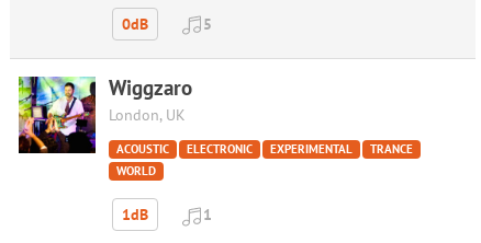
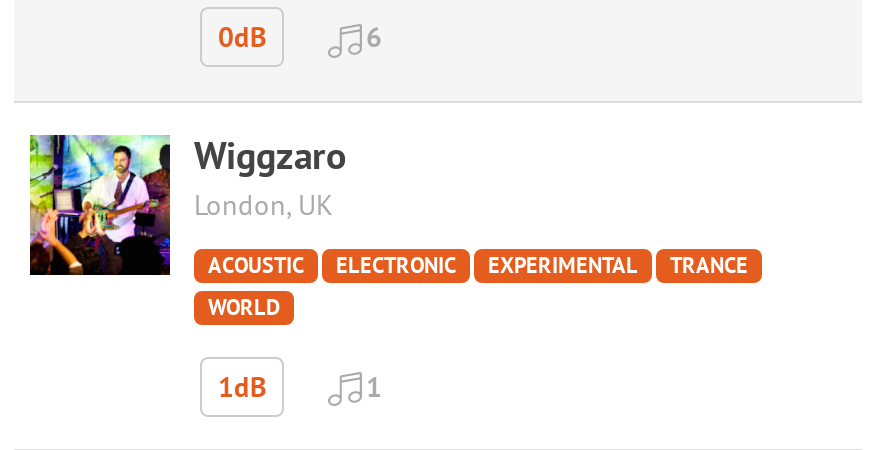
[203,14,212,33] 5 -> [366,19,382,55] 6

